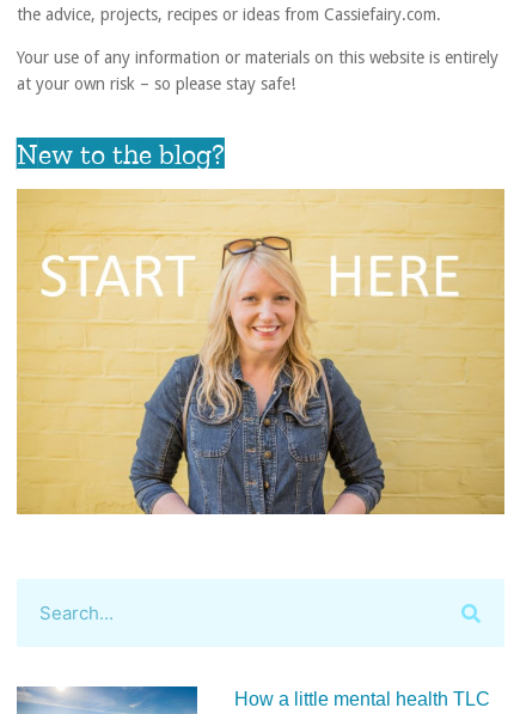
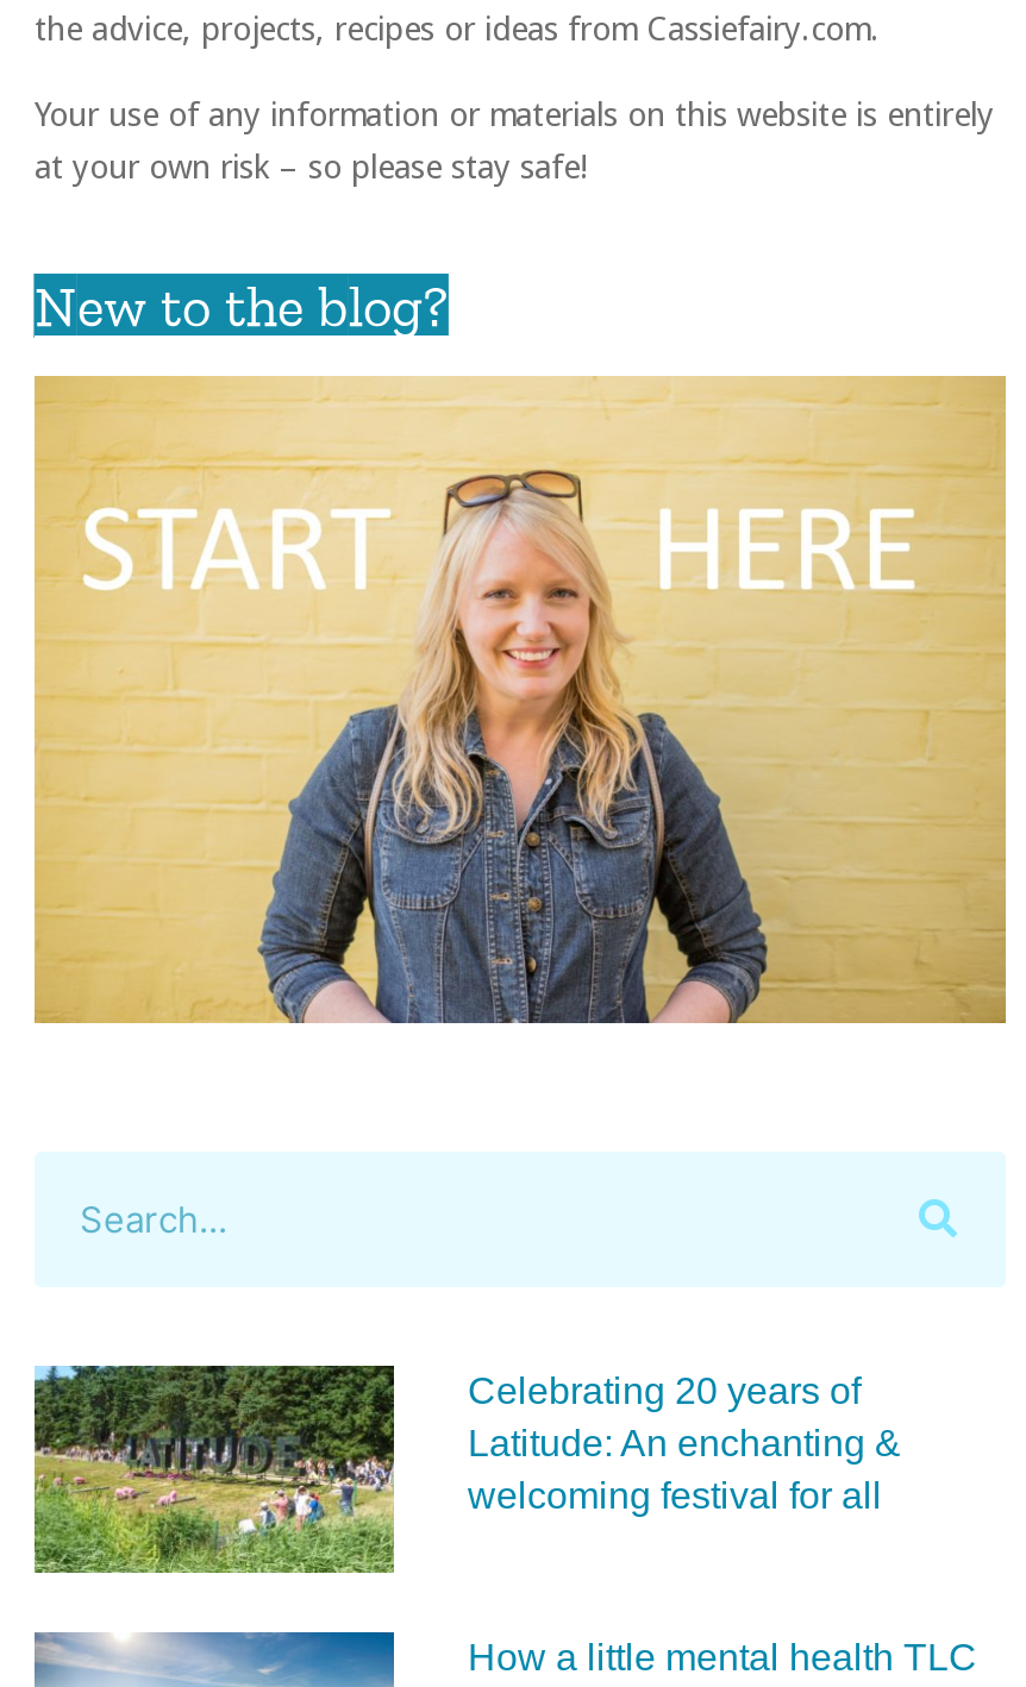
none -> [32,1363,901,1575] [image] | Celebrating 20 years of | Latitude: An enchanting & | welcoming festival for all

